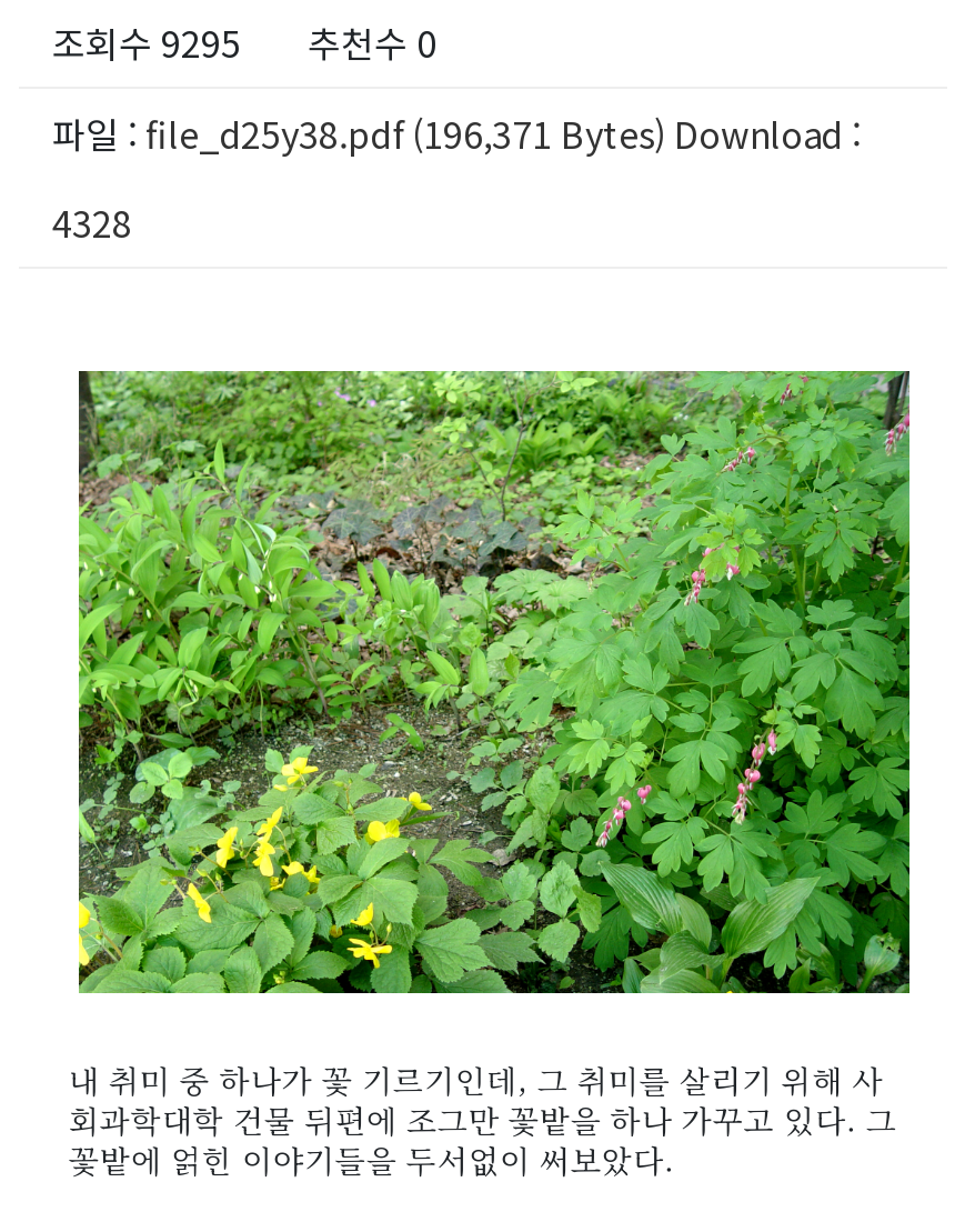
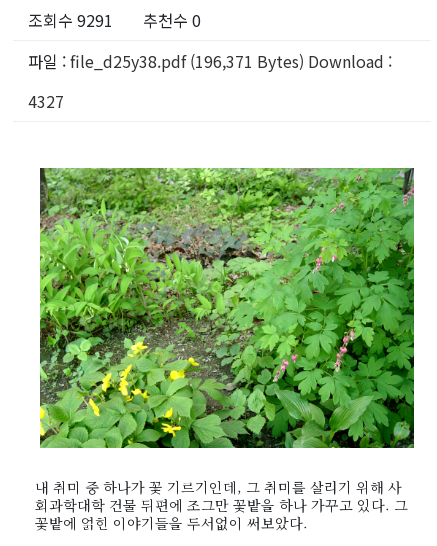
[52,16,436,69] 조회수 9295 추천수 0 -> [28,8,201,32] 조회수 9291 추천수 0
[52,196,132,249] 4328 -> [28,89,64,113] 4327

